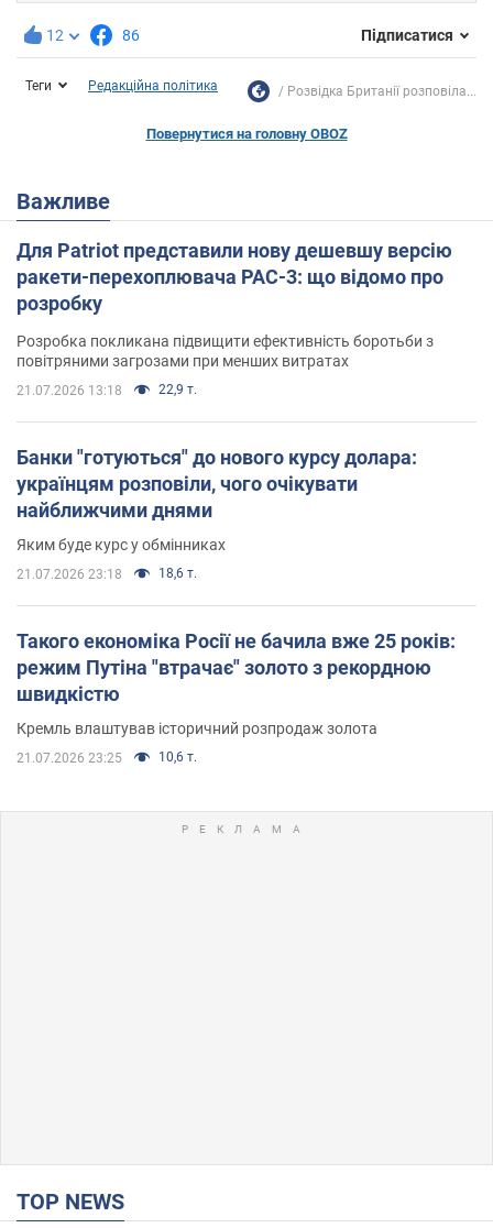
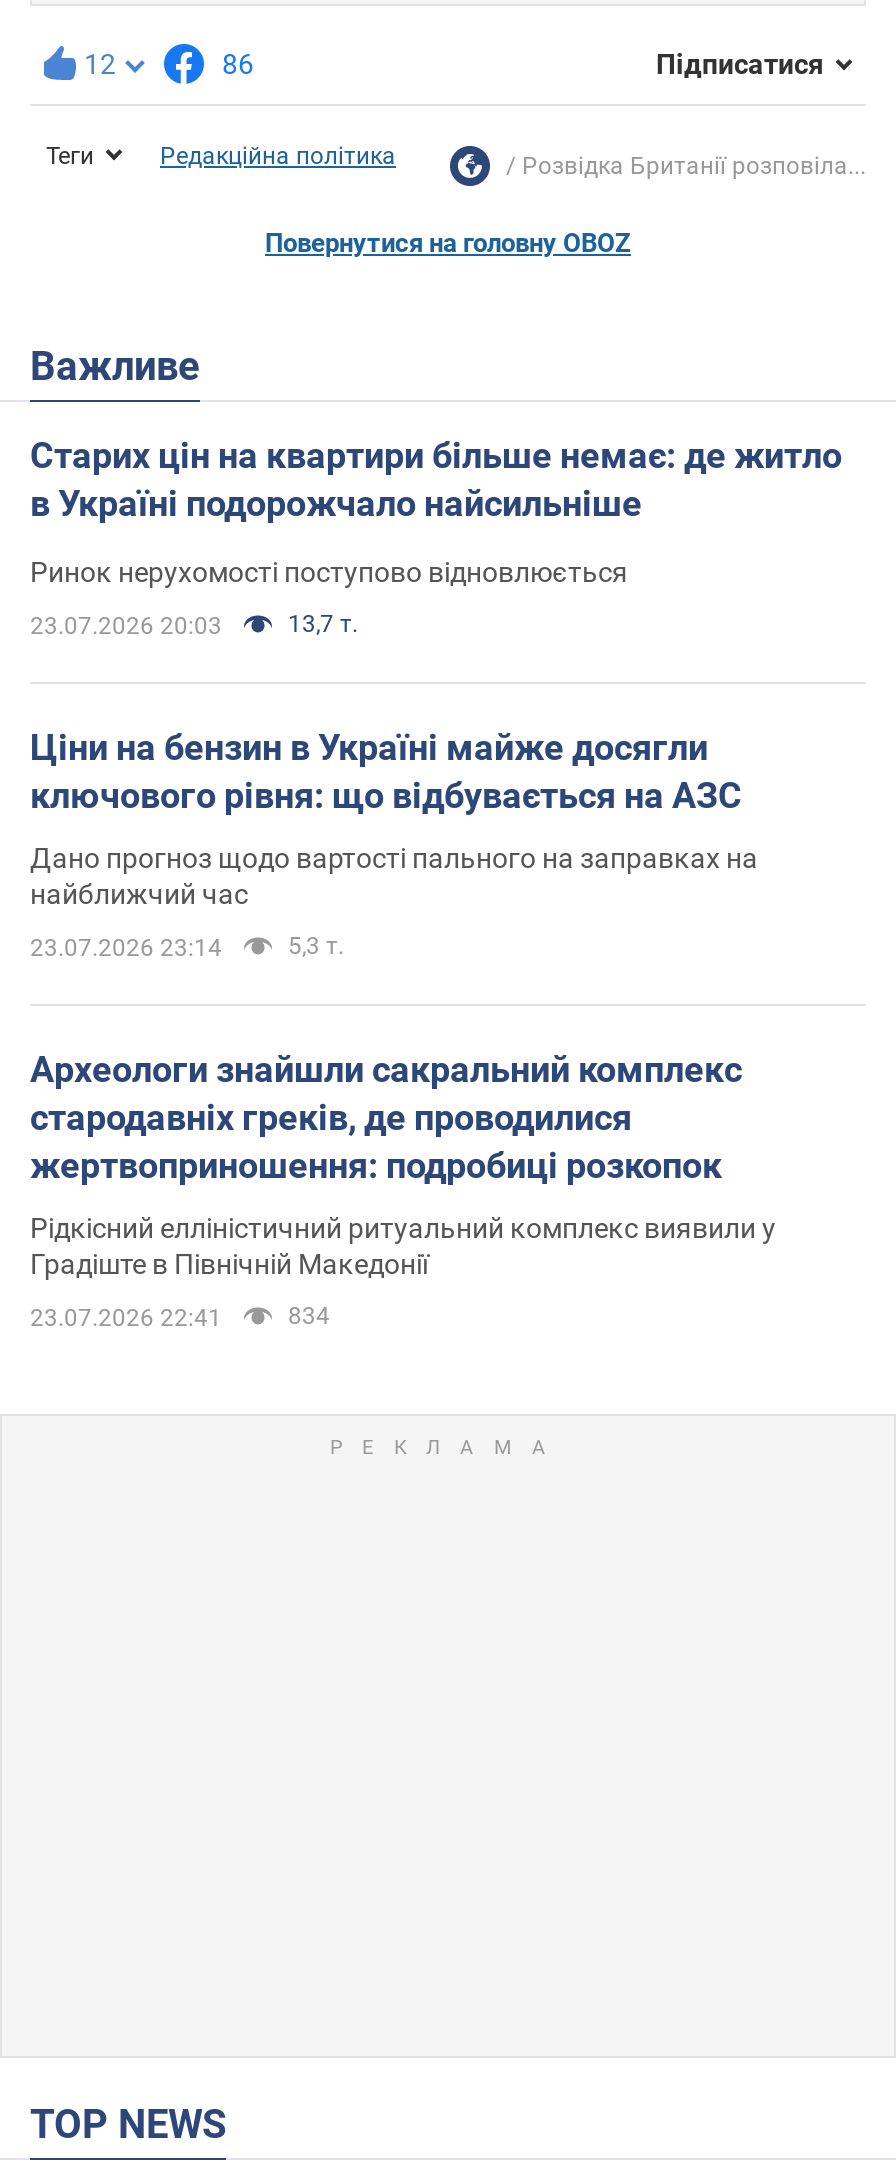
[17,238,452,314] Для Patriot представили нову дешевшу версію | ракети-перехоплювача PAC-3: що відомо про | розробку -> [30,433,842,523] Старих цін на квартири більше немає: де житло | в Україні подорожчало найсильніше
[17,332,434,369] Розробка покликана підвищити ефективність боротьби з | повітряними загрозами при менших витратах -> [30,555,628,587] Ринок нерухомості поступово відновлюється
[17,381,197,398] 21.07.2026 13:18 | 22,9 т. -> [30,609,358,639] 23.07.2026 20:03 | 13,7 т.
[17,445,417,521] Банки "готуються" до нового курсу долара: | українцям розповіли, чого очікувати | найближчими днями -> [30,725,742,815] Ціни на бензин в Україні майже досягли | ключового рівня: що відбувається на АЗС
[17,535,226,553] Яким буде курс у обмінниках -> [30,841,758,909] Дано прогноз щодо вартості пального на заправках на | найближчий час
[17,565,197,582] 21.07.2026 23:18 | 18,6 т. -> [30,931,344,961] 23.07.2026 23:14 | 5,3 т.
[17,629,456,705] Такого економіка Росії не бачила вже 25 років: | режим Путіна "втрачає" золото з рекордною | швидкістю -> [30,1047,742,1185] Археологи знайшли сакральний комплекс | стародавніх греків, де проводилися | жертвоприношення: подробиці розкопок
[17,719,377,737] Кремль влаштував історичний розпродаж золота -> [30,1211,776,1279] Рідкісний елліністичний ритуальний комплекс виявили у | Градіште в Північній Македонії
[17,749,197,765] 21.07.2026 23:25 | 10,6 т. -> [30,1301,330,1331] 23.07.2026 22:41 | 834

